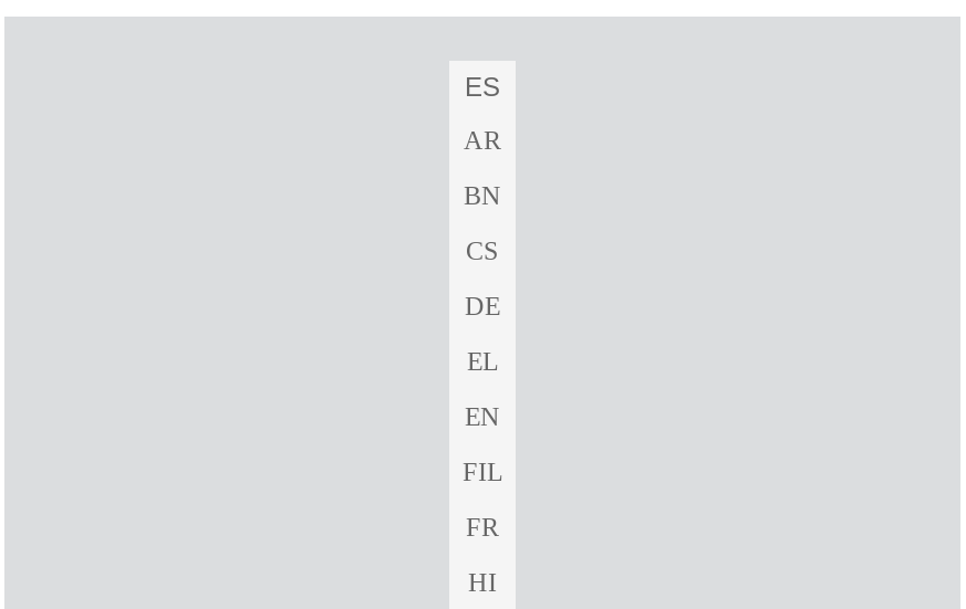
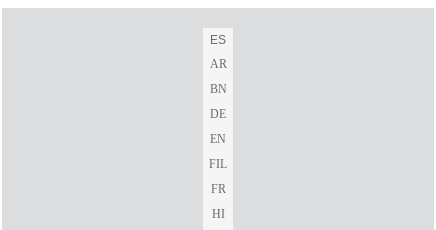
[466,235,499,266] CS -> none
[467,346,498,377] EL -> none

